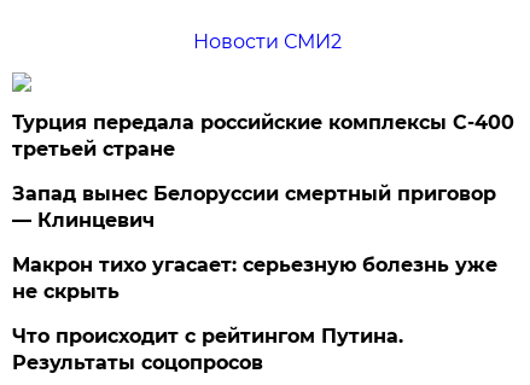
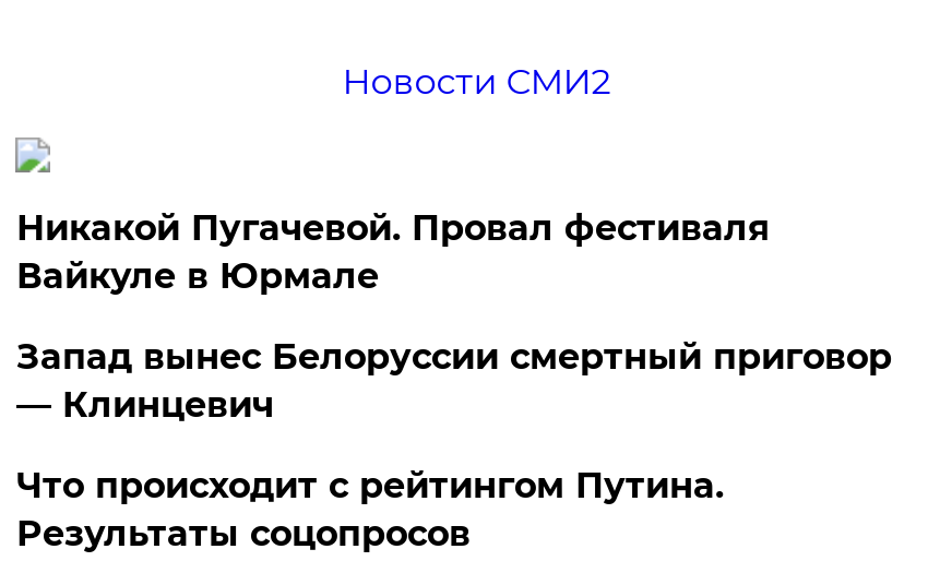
[13,111,515,161] Турция передала российские комплексы С-400 | третьей стране -> [16,207,769,296] Никакой Пугачевой. Провал фестиваля | Вайкуле в Юрмале
[13,254,498,303] Макрон тихо угасает: серьезную болезнь уже | не скрыть -> none

